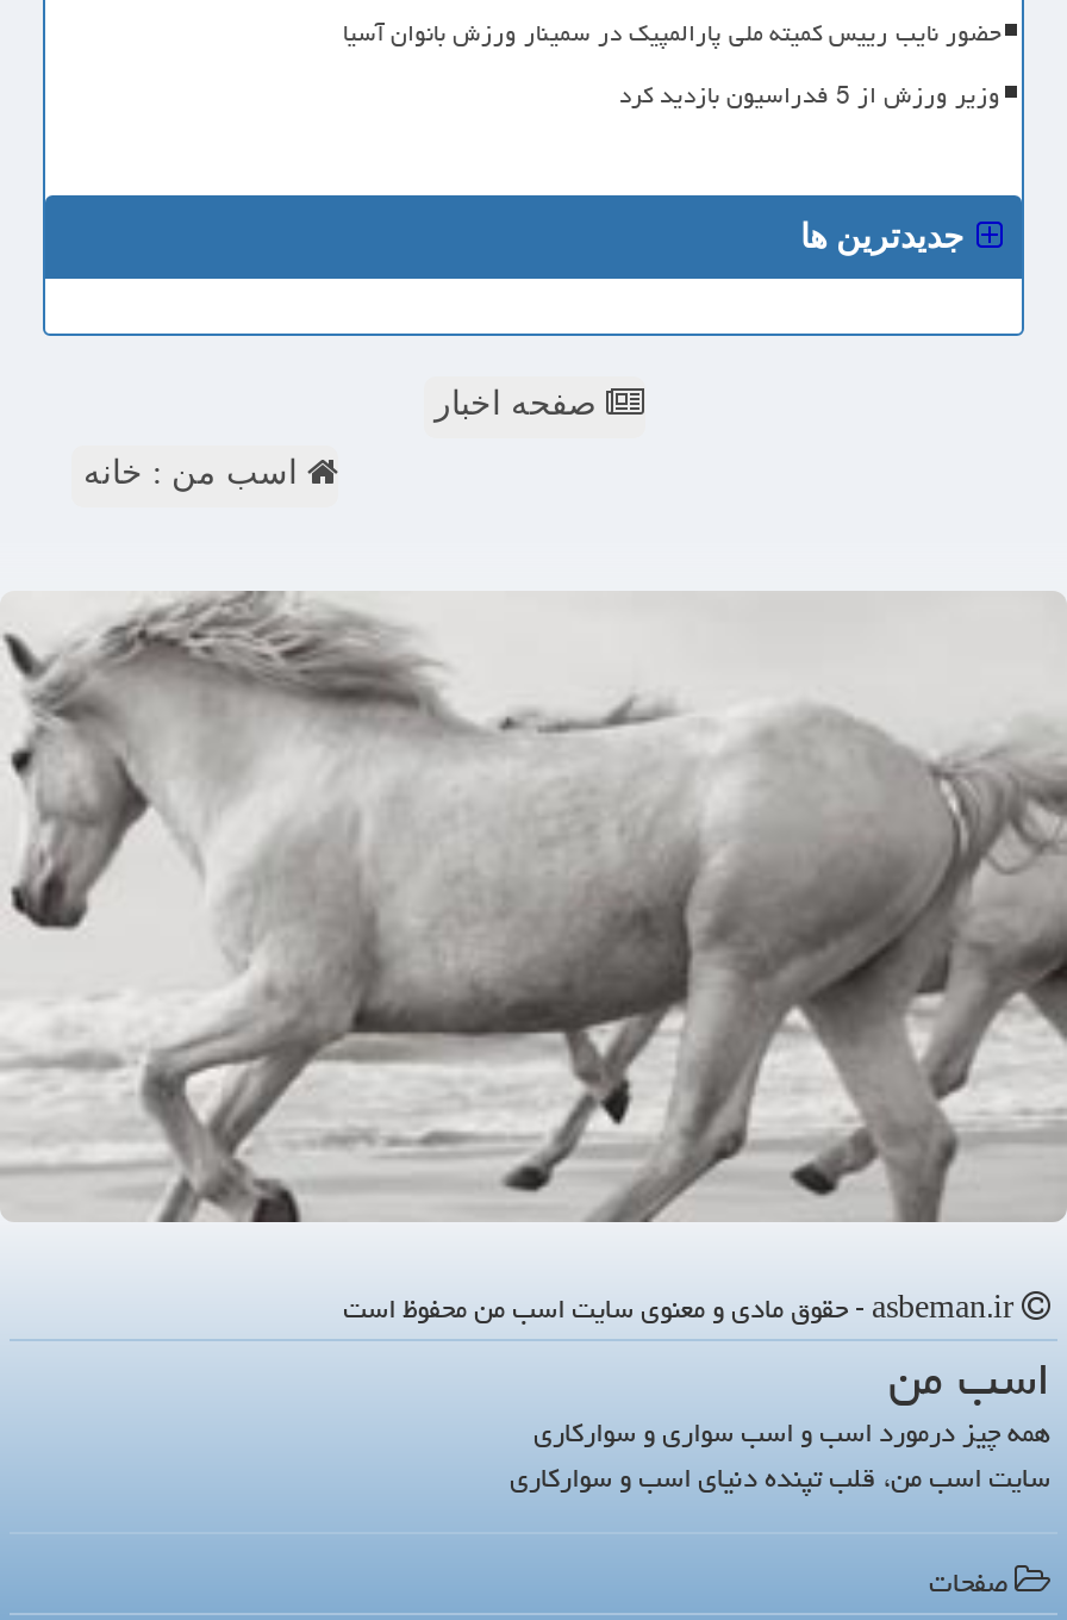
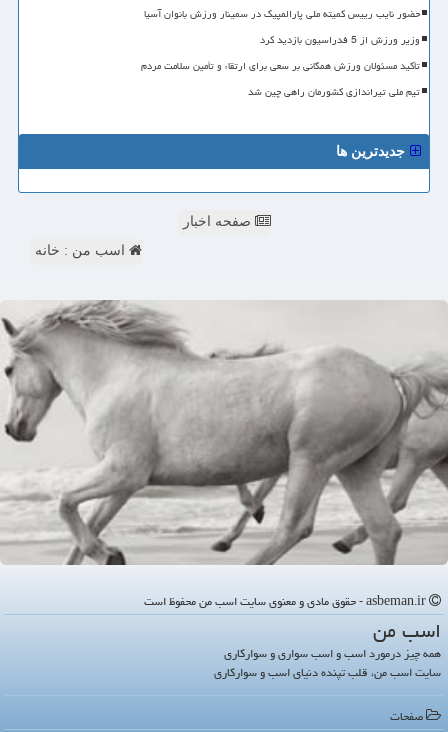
none -> [141,56,420,102] تأکید مسئولان ورزش همگانی بر سعی برای ارتقاء و تأمین سلامت مردم | تیم ملی تیراندازی کشورمان راهی چین شد

